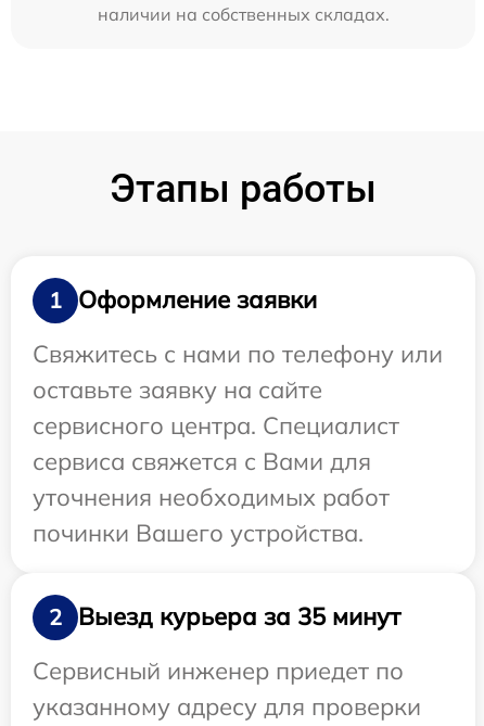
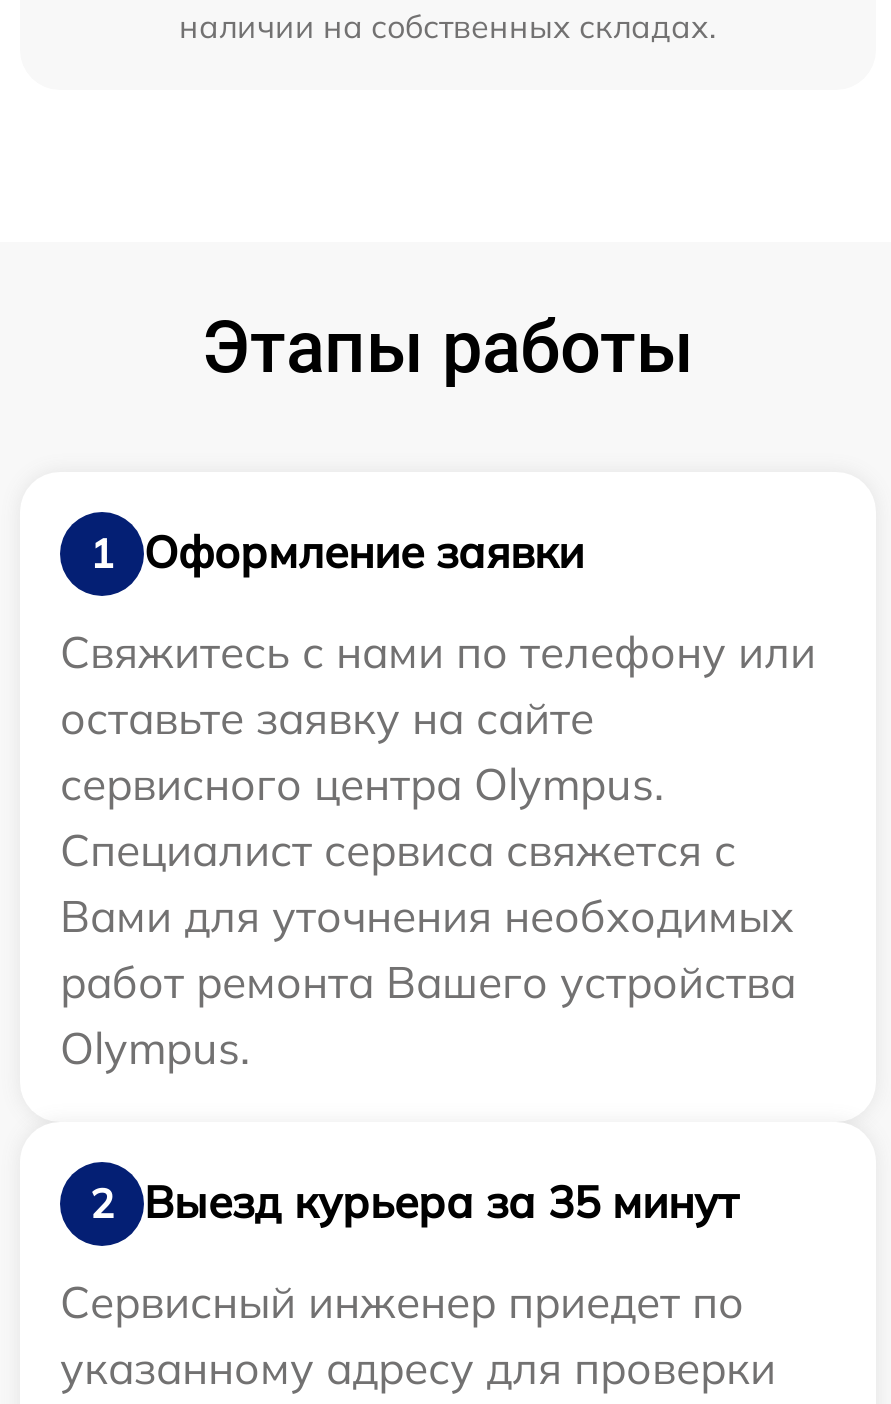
[33,410,399,548] сервисного центра. Специалист | сервиса свяжется с Вами для | уточнения необходимых работ | починки Вашего устройства. -> [60,756,796,1076] сервисного центра Olympus. | Специалист сервиса свяжется с | Вами для уточнения необходимых | работ ремонта Вашего устройства | Olympus.

